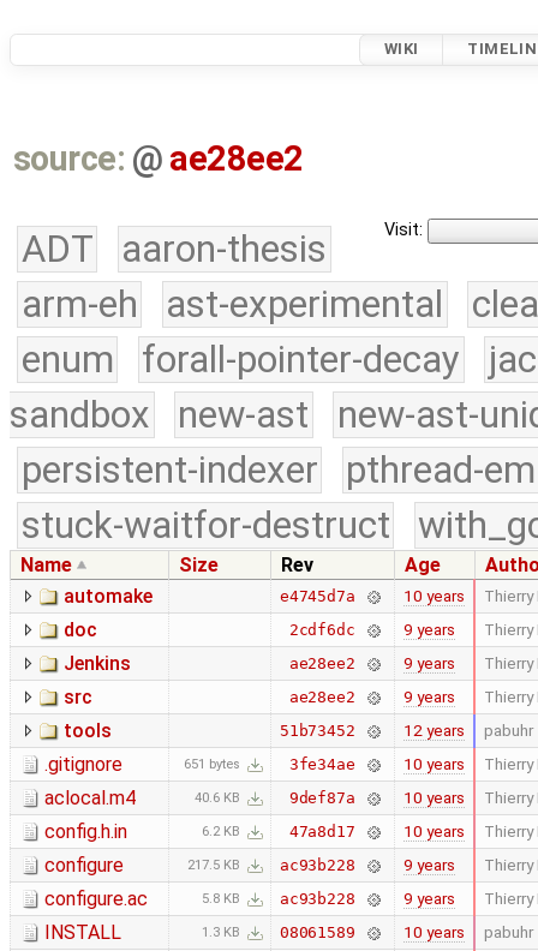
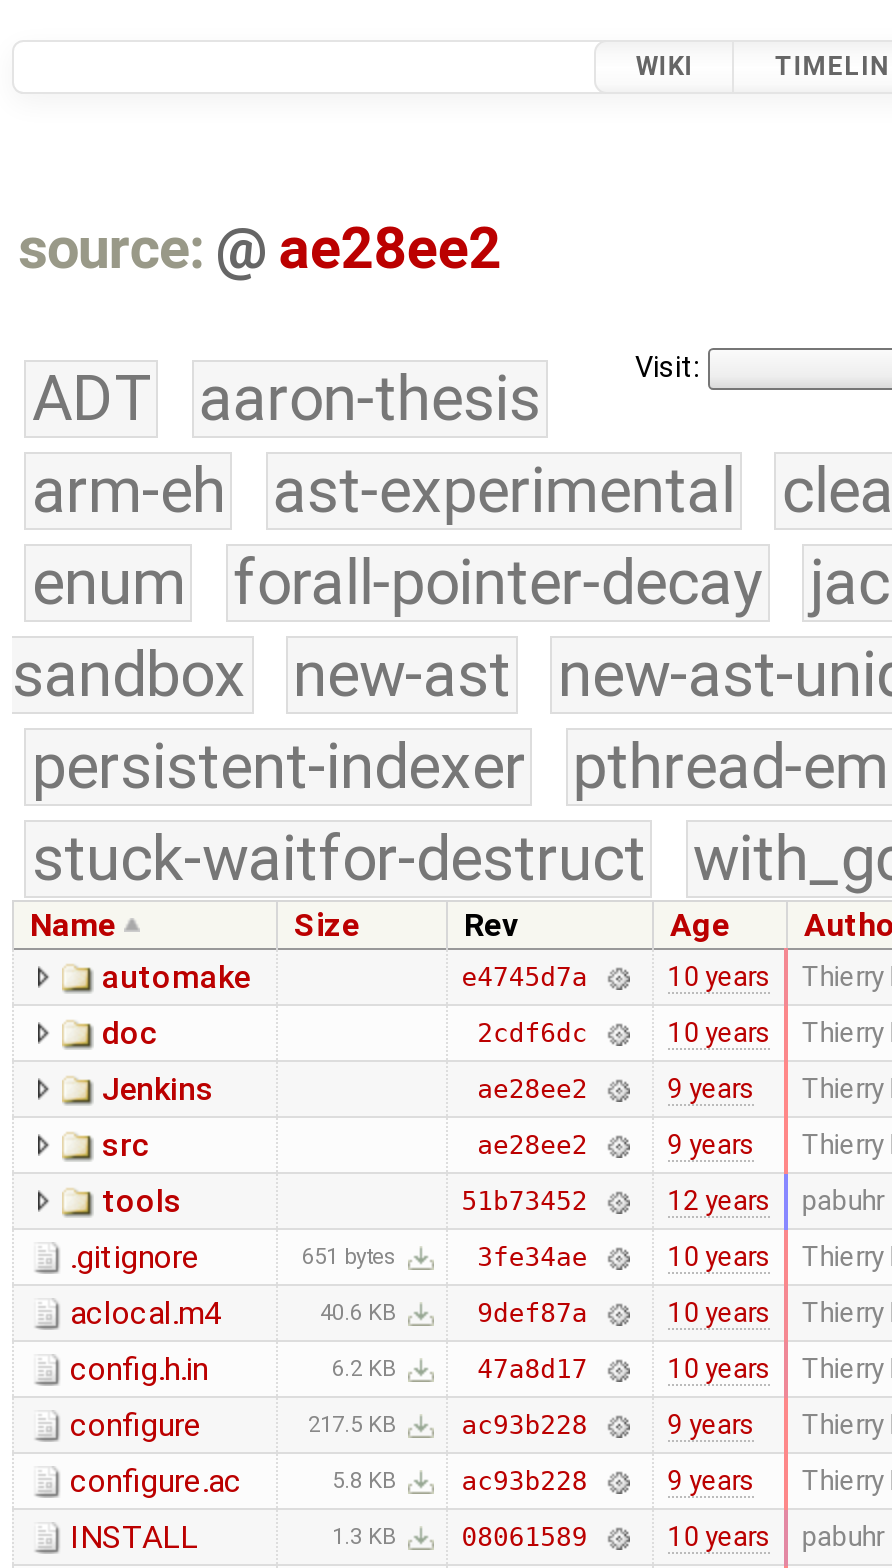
[403,620,455,639] 9 years -> [668,1016,770,1048] 10 years

